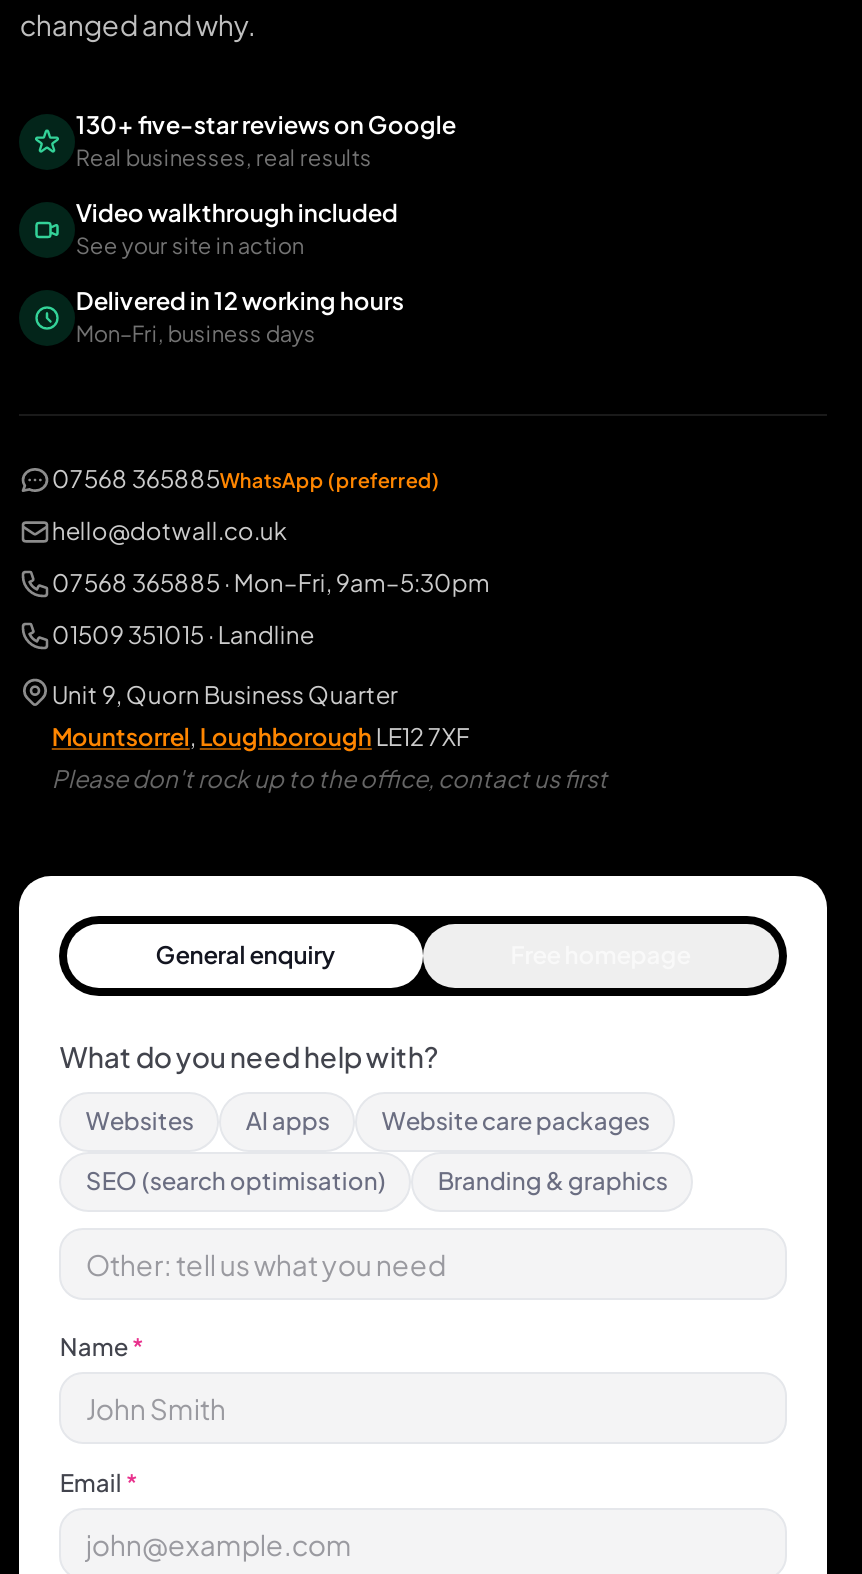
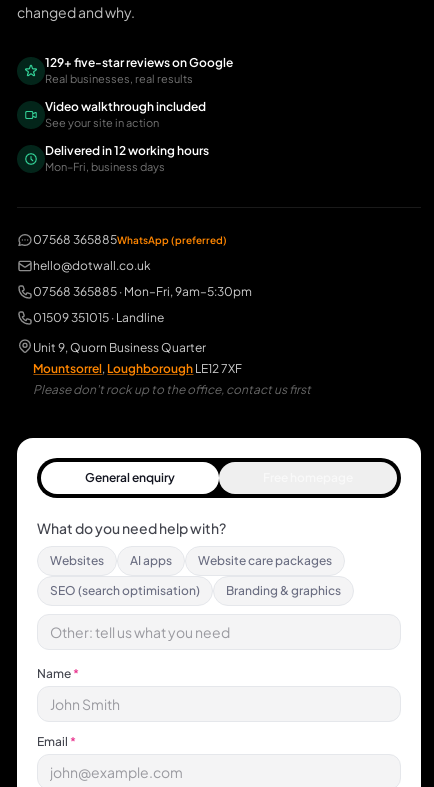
[76,110,456,140] 130+ five-star reviews on Google -> [45,55,233,70] 129+ five-star reviews on Google

